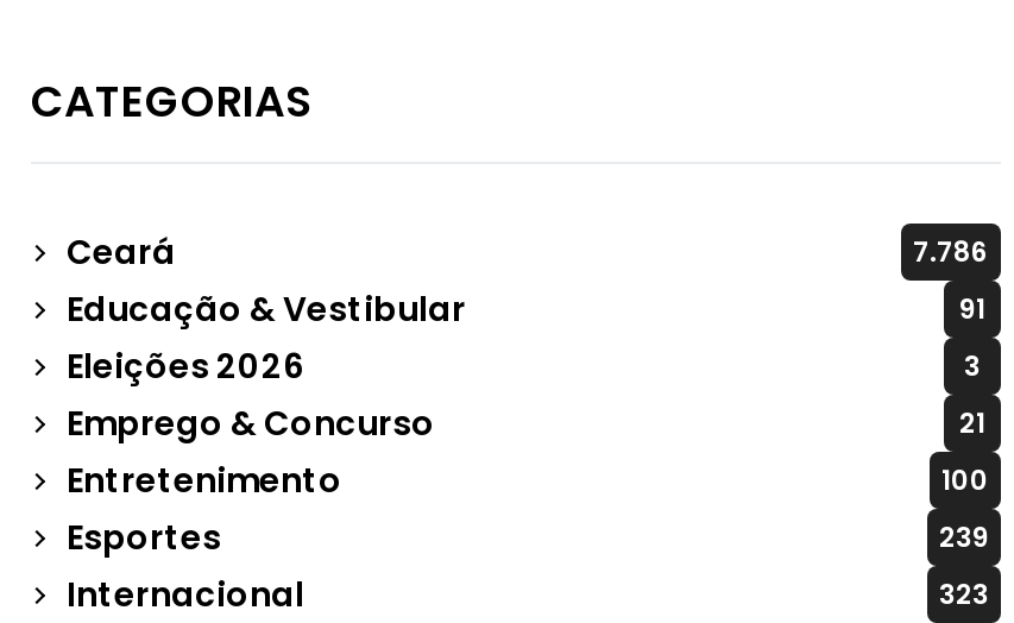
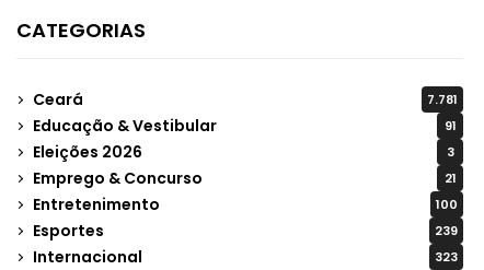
[913,233,989,271] 7.786 -> [427,91,458,108] 7.781

